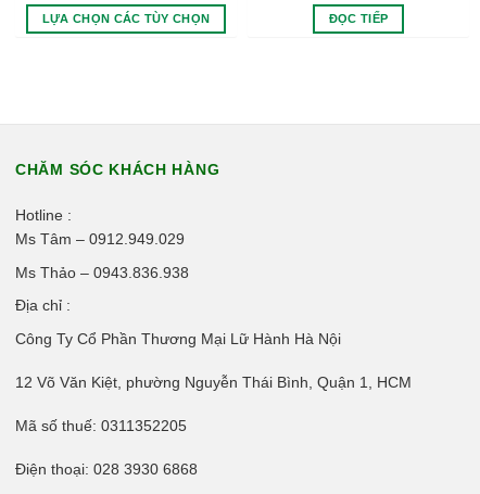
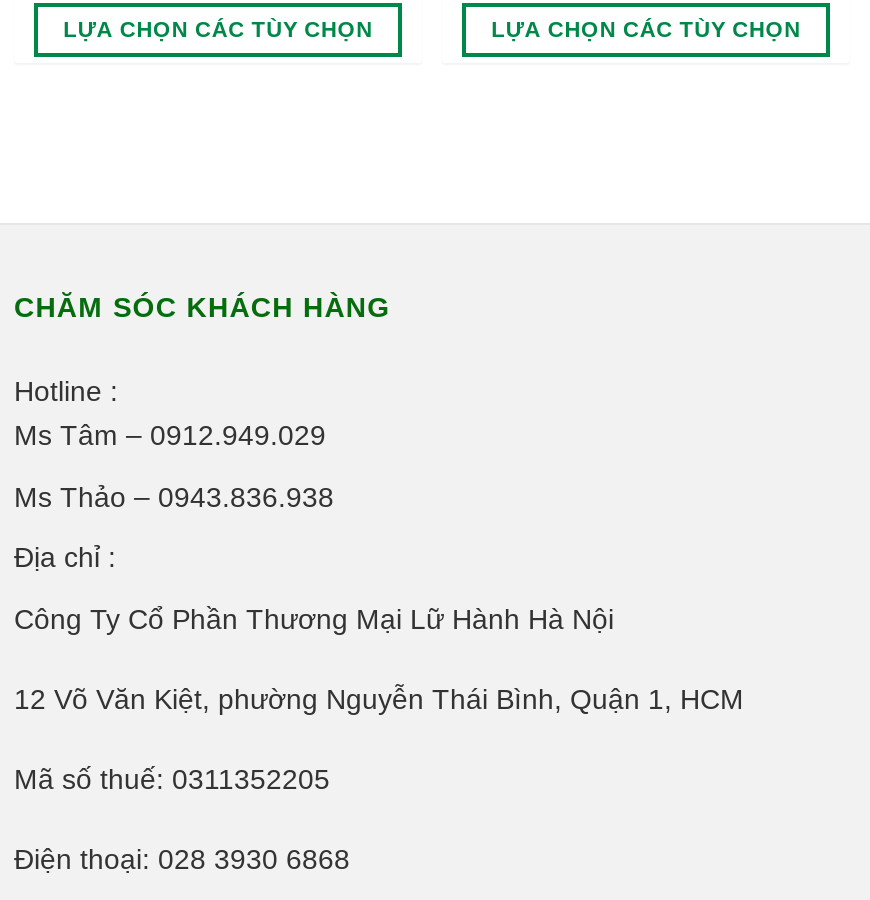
[329,12,388,25] ĐỌC TIẾP -> [491,17,801,41] LỰA CHỌN CÁC TÙY CHỌN

